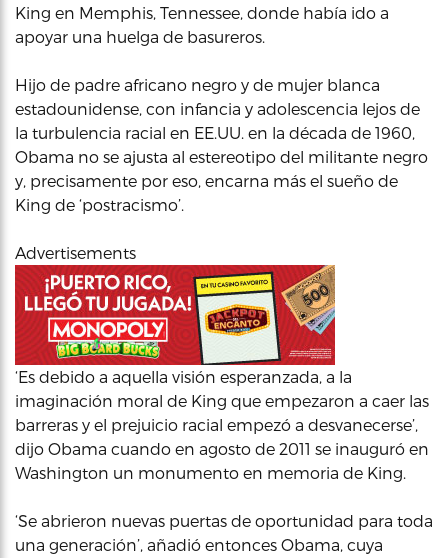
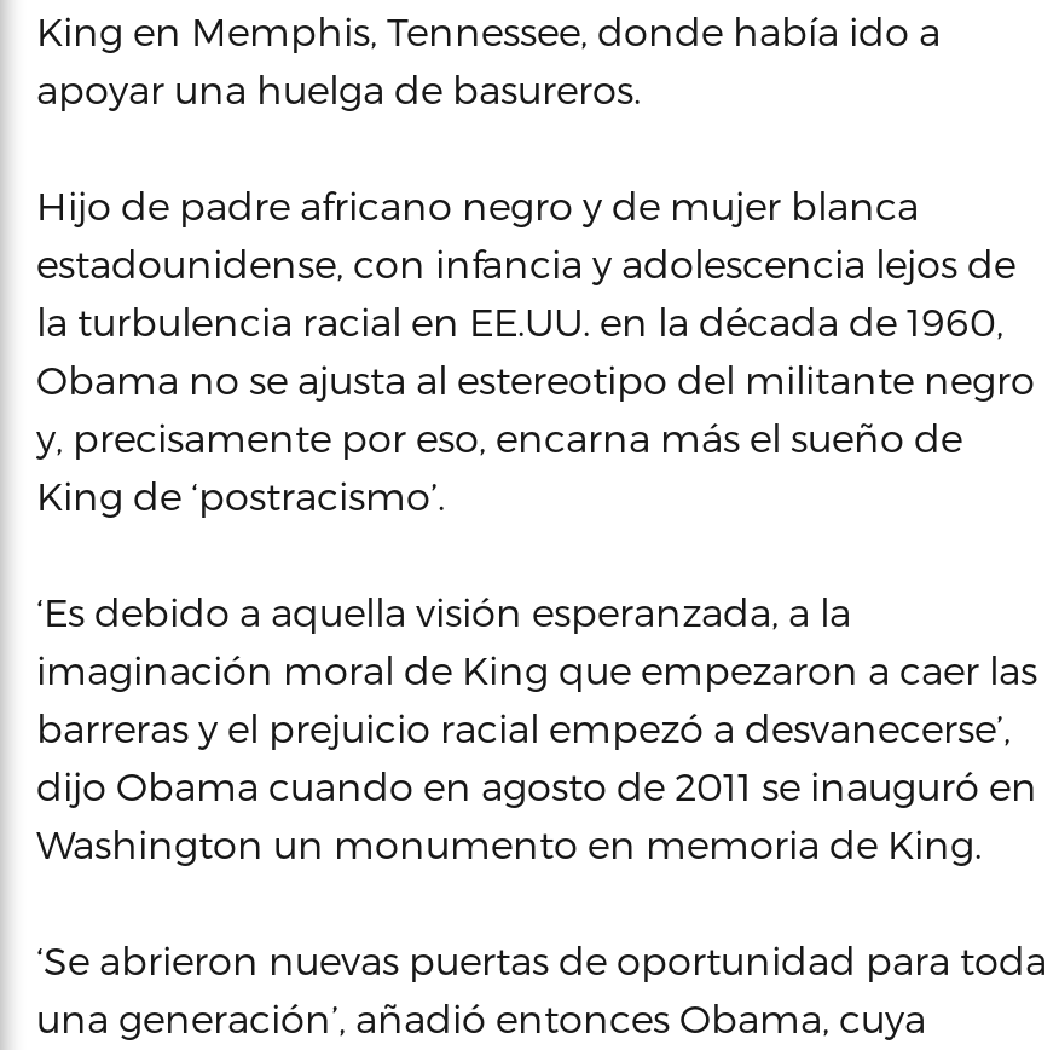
[15,243,136,262] Advertisements -> none
[14,264,336,365] [image] -> none

